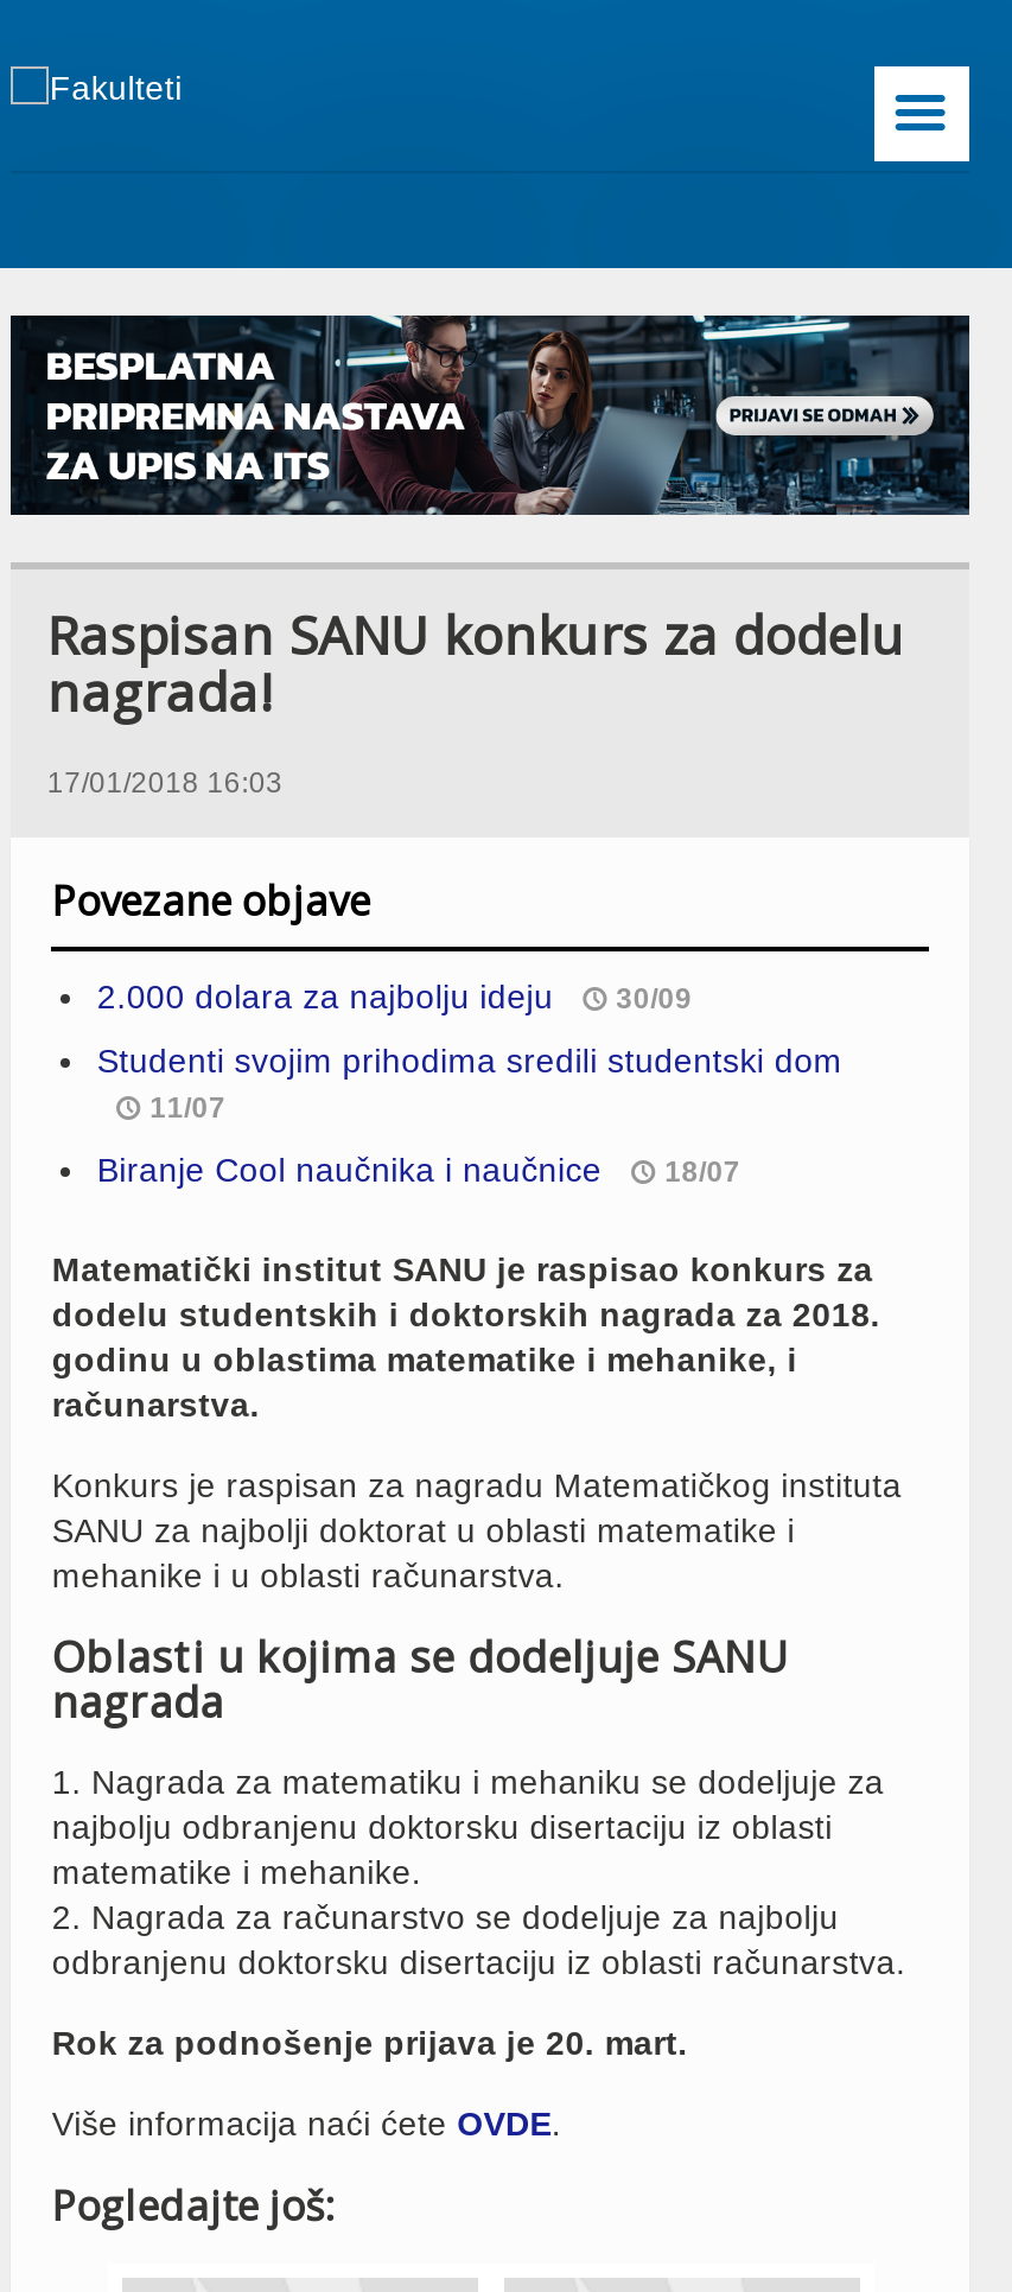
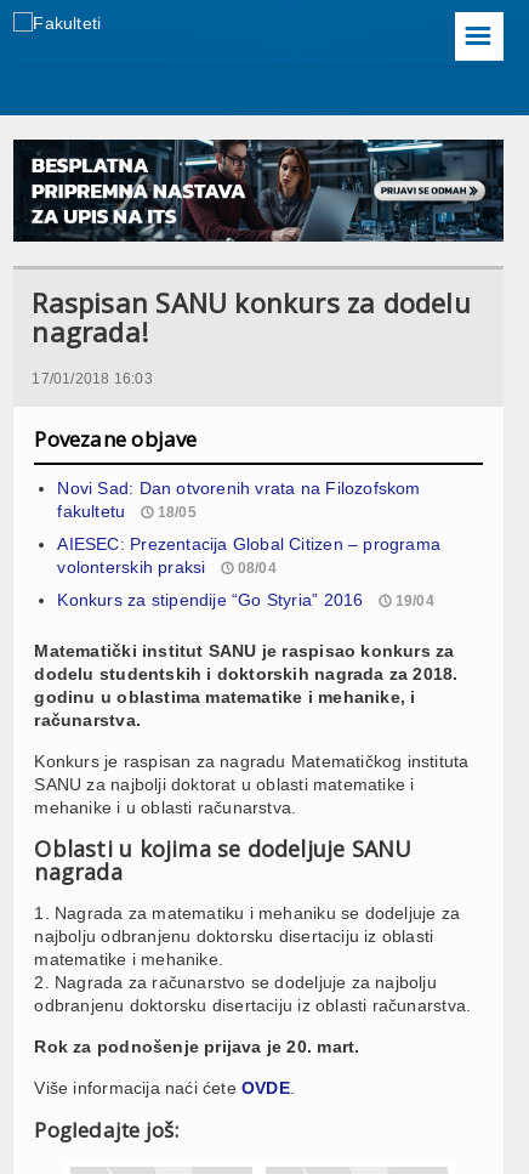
[97,978,692,1016] 2.000 dolara za najbolju ideju | 30/09 -> [58,478,421,521] Novi Sad: Dan otvorenih vrata na Filozofskom | fakultetu | 18/05
[97,1042,842,1125] Studenti svojim prihodima sredili studentski dom | 11/07 -> [58,534,441,577] AIESEC: Prezentacija Global Citizen – programa | volonterskih praksi | 08/04
[97,1151,741,1189] Biranje Cool naučnika i naučnice | 18/07 -> [58,590,434,609] Konkurs za stipendije “Go Styria” 2016 | 19/04

